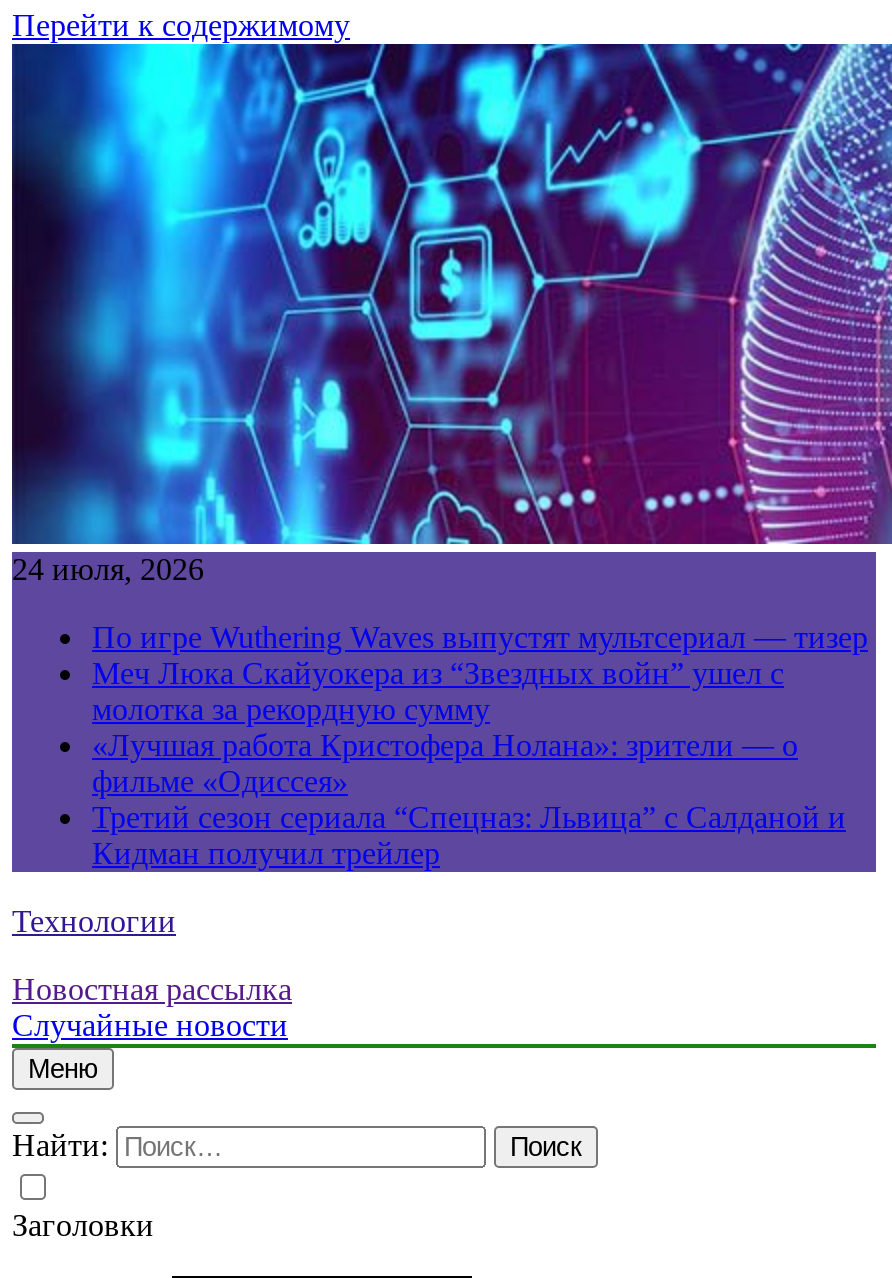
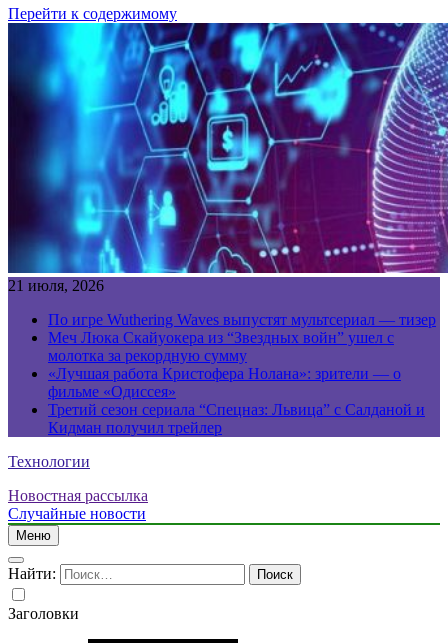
[12,552,204,586] 24 июля, 2026 -> [8,277,104,294] 21 июля, 2026

